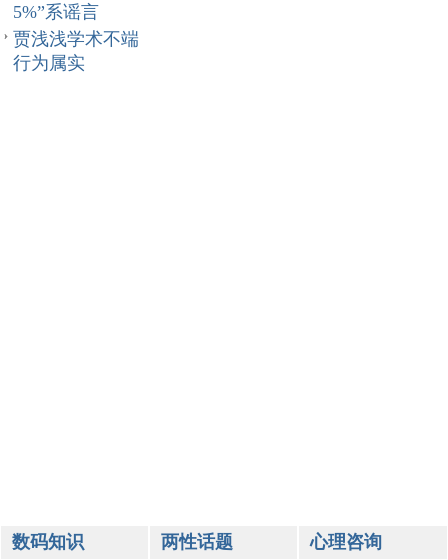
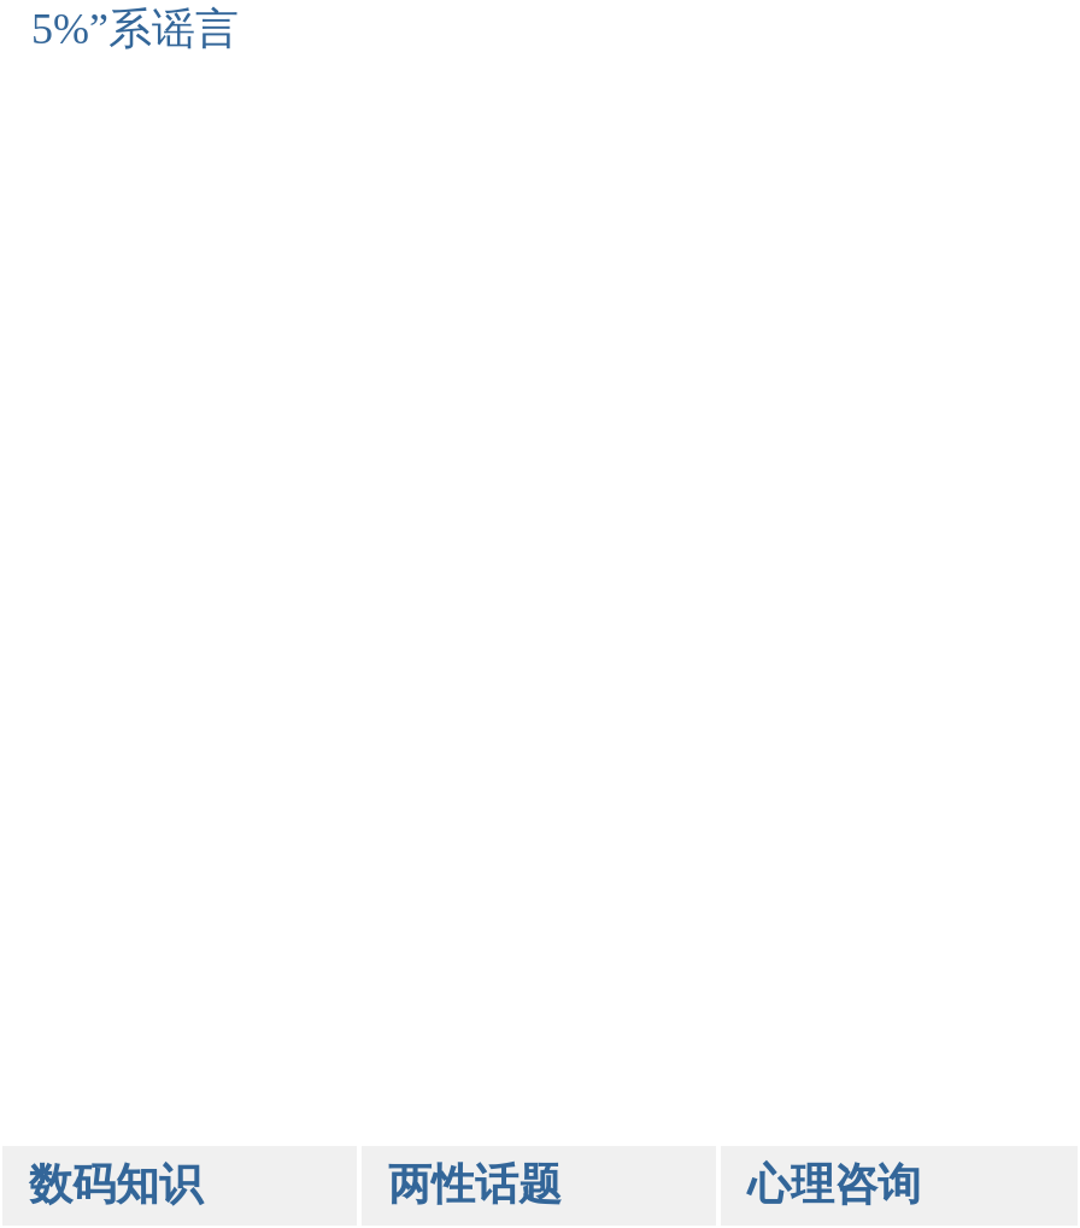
[13,29,139,73] 贾浅浅学术不端 | 行为属实 -> none

